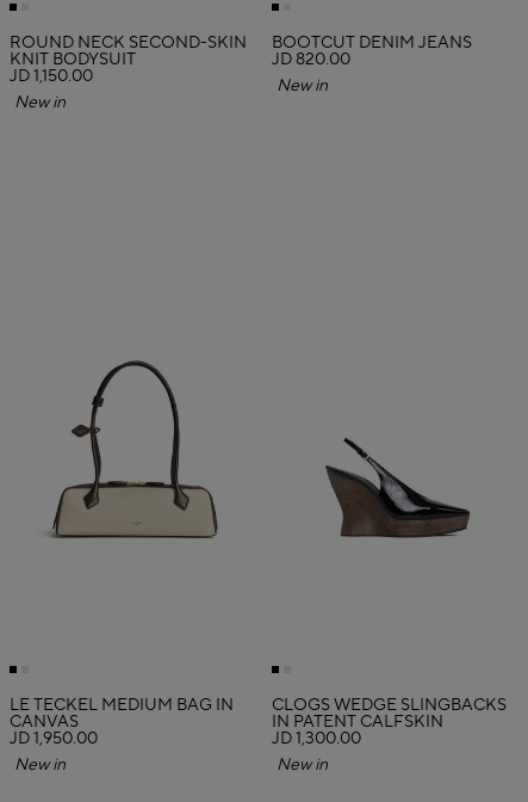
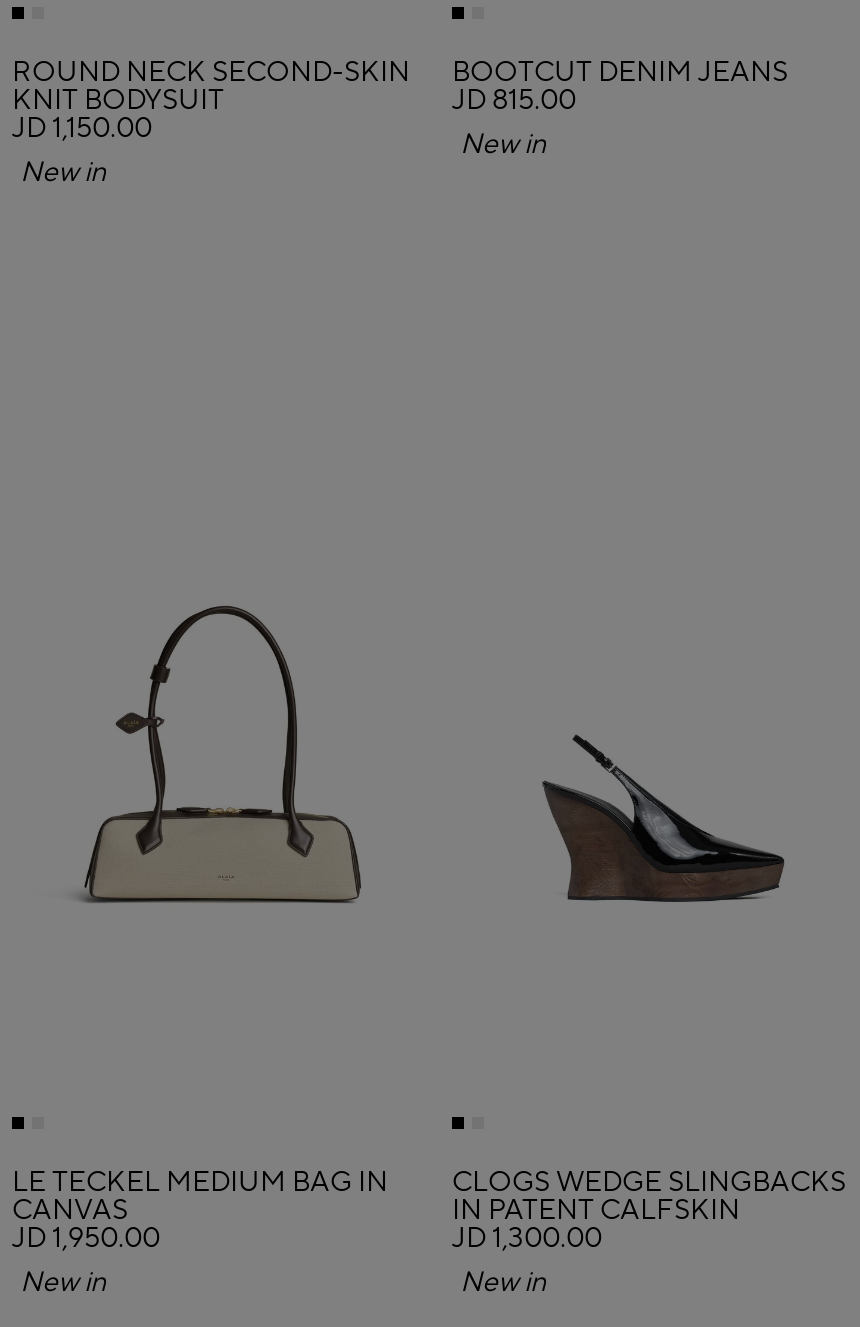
[272,49,350,71] JD 820.00 -> [452,83,576,119] JD 815.00

